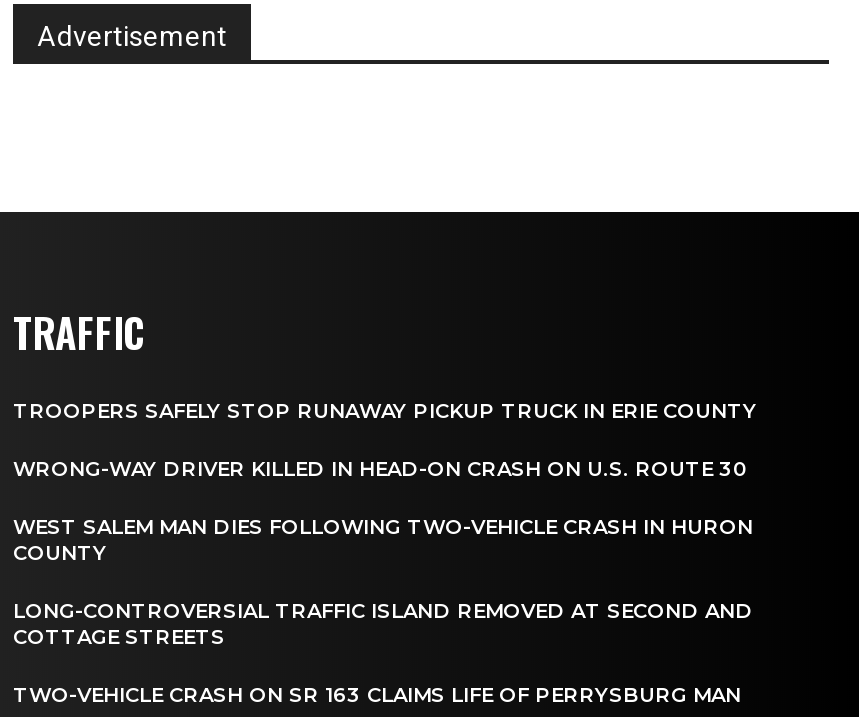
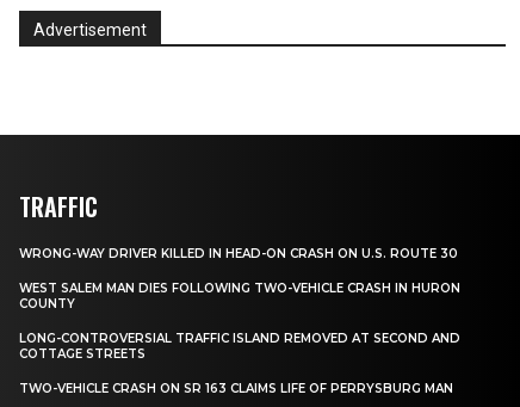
[13,398,757,424] TROOPERS SAFELY STOP RUNAWAY PICKUP TRUCK IN ERIE COUNTY -> none

